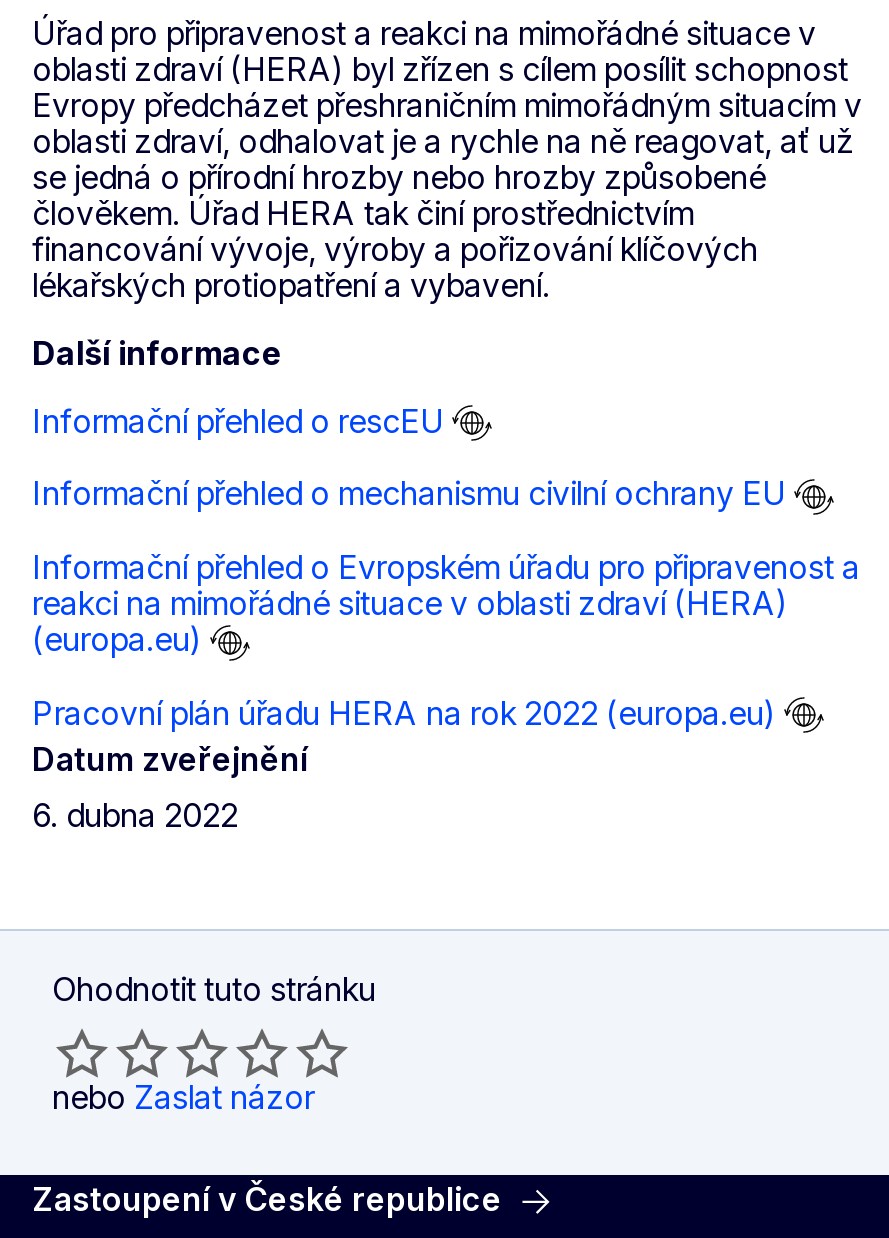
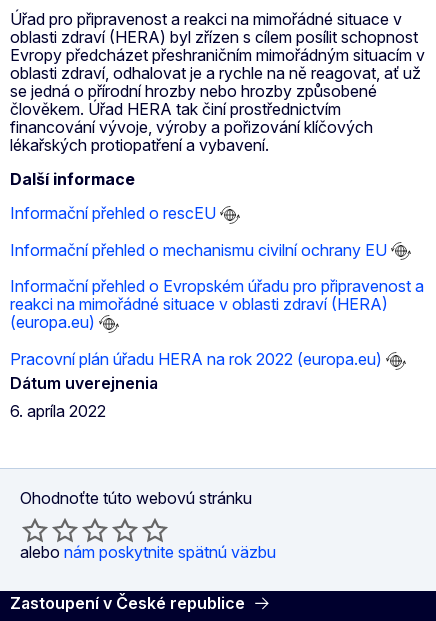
[32,739,308,835] Datum zveřejnění | 6. dubna 2022 -> [10,372,158,420] Dátum uverejnenia | 6. apríla 2022
[52,969,376,1009] Ohodnotit tuto stránku -> [20,487,252,507] Ohodnoťte túto webovú stránku
[52,1077,314,1117] neboZaslat názor -> [20,541,276,561] alebonám poskytnite spätnú väzbu

